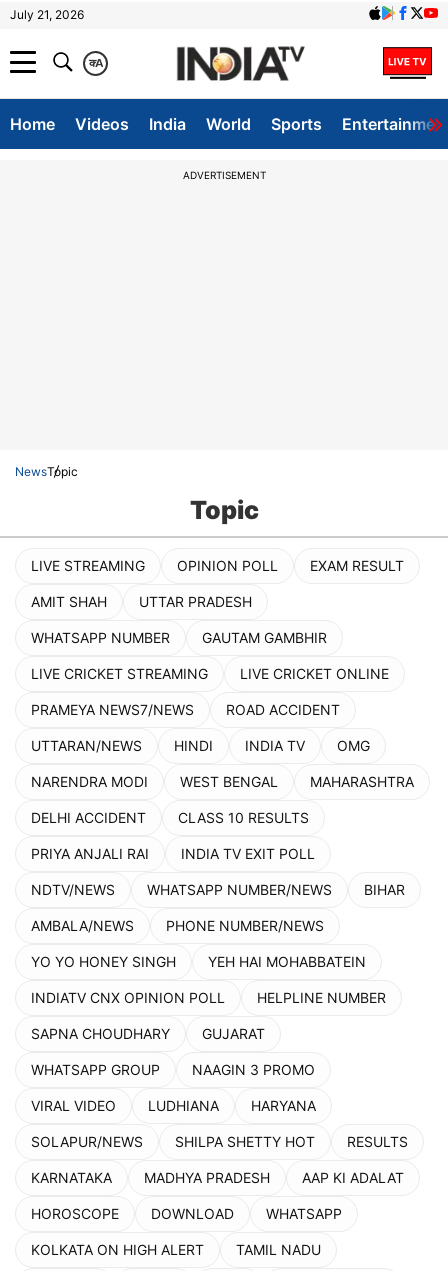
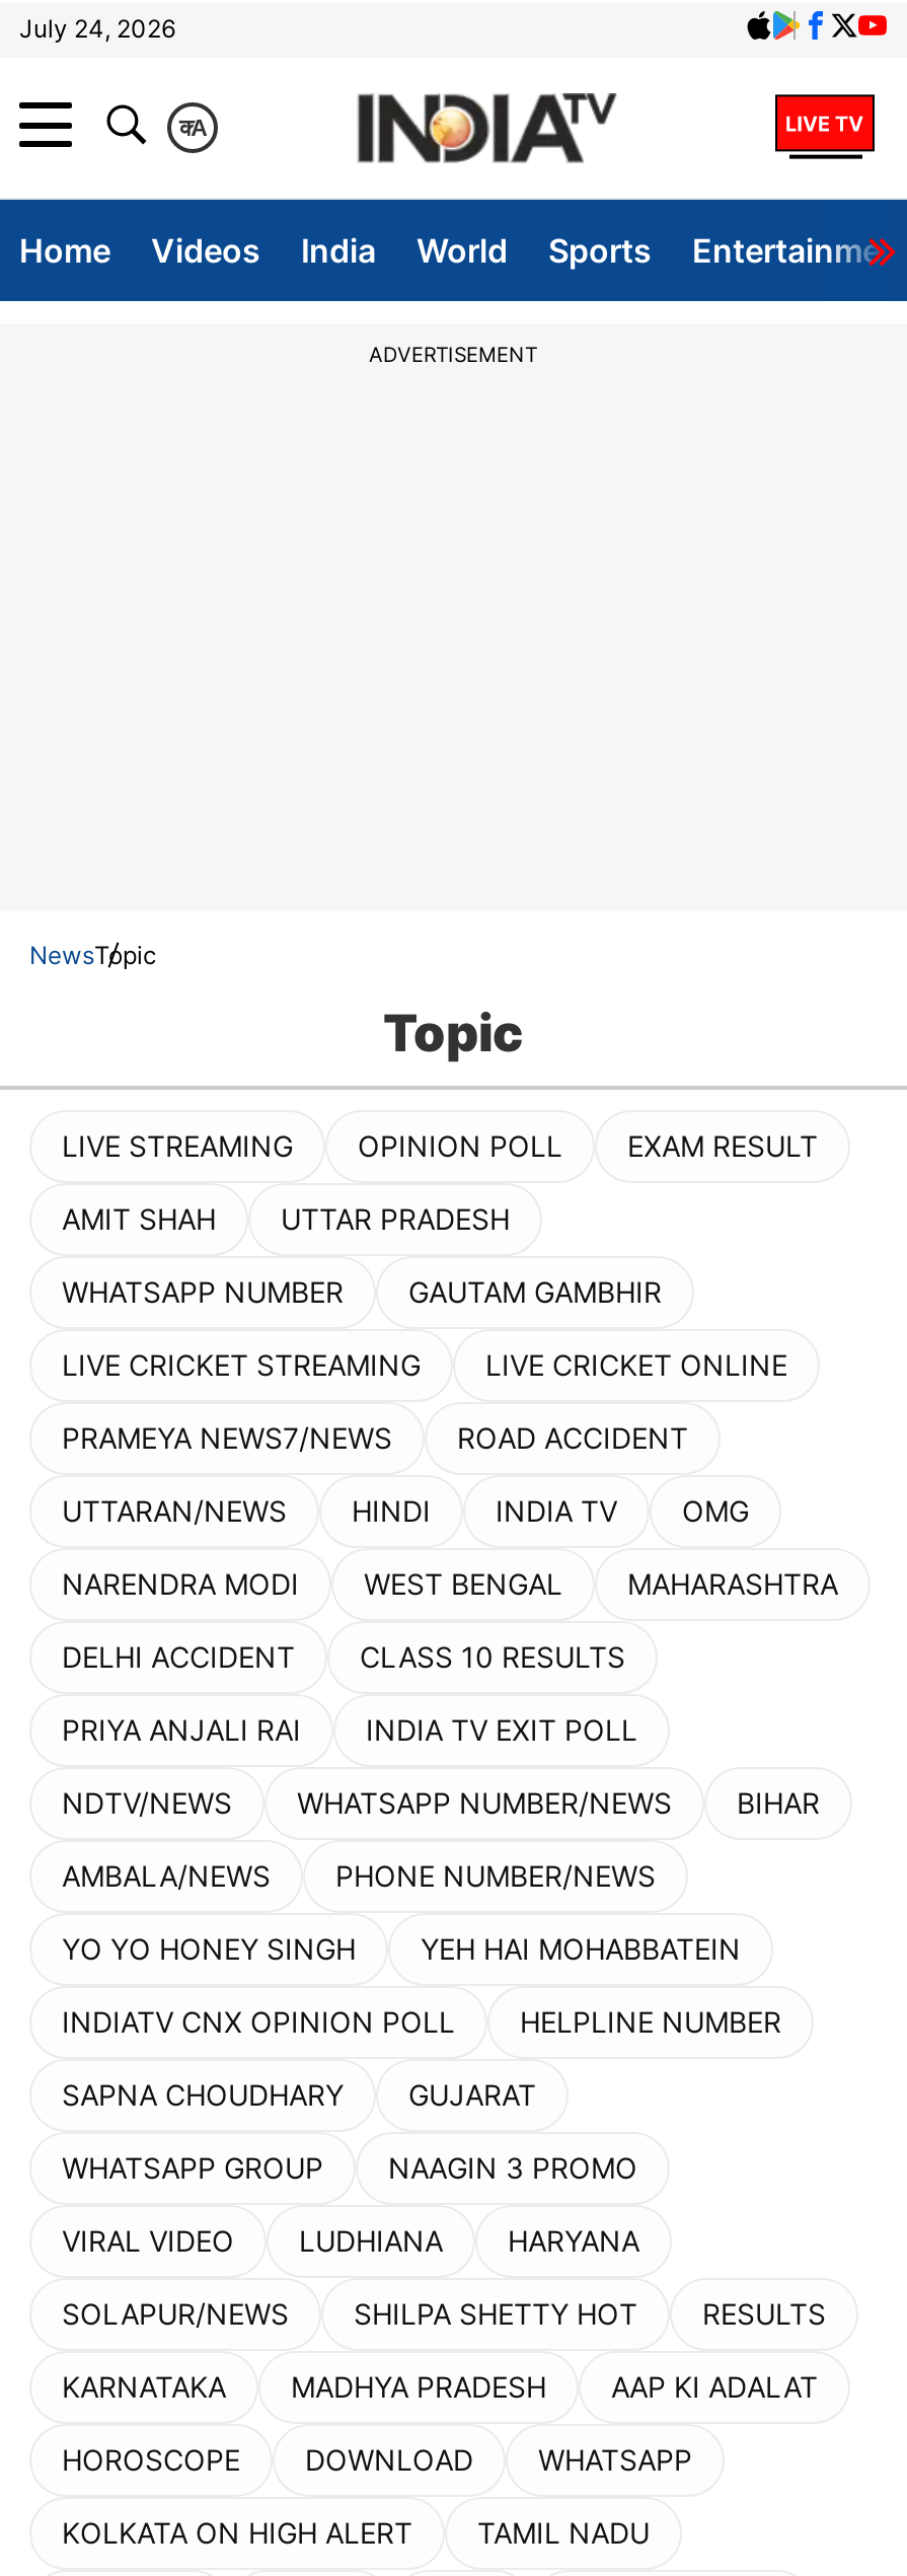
[10,7,84,22] July 21, 2026 -> [19,13,175,44] July 24, 2026

